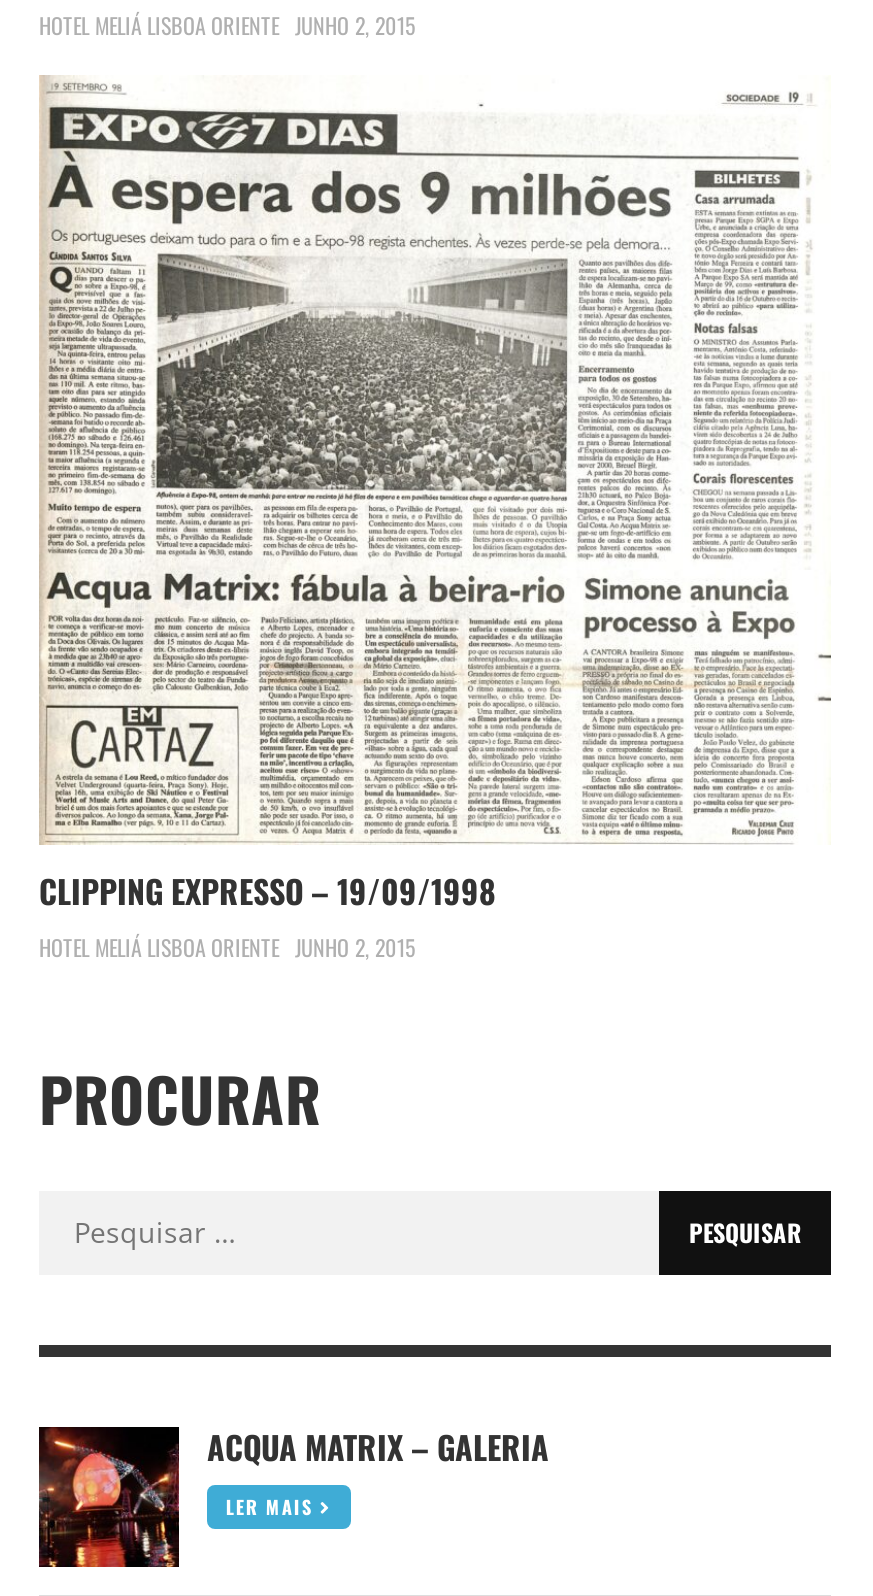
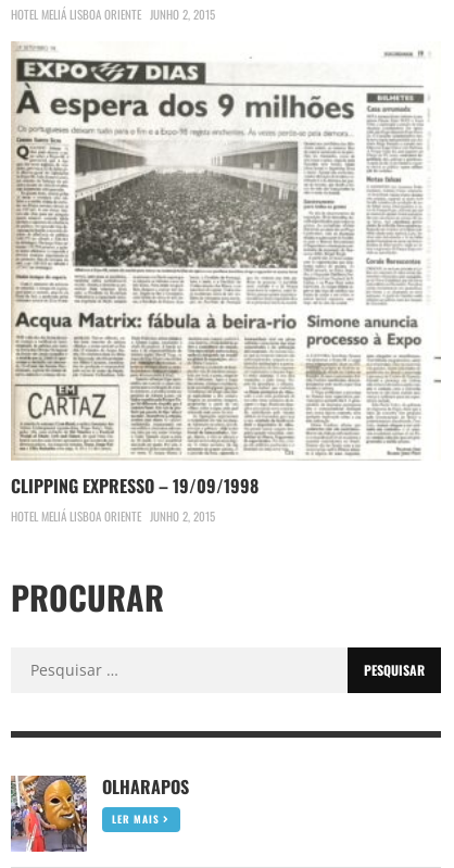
[37,1423,549,1569] [image] | ACQUA MATRIX – GALERIA -> [10,774,189,853] [image] | OLHARAPOS

